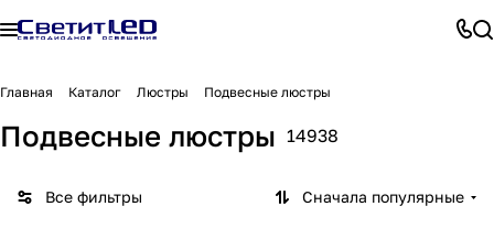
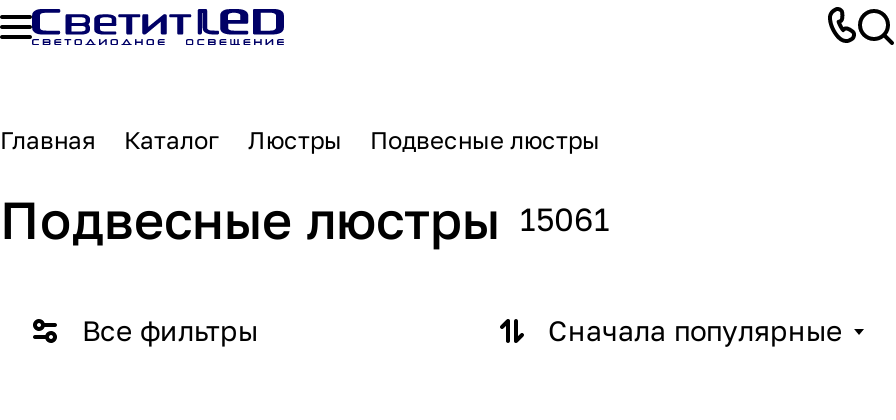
[0,119,339,153] Подвесные люстры 14938 -> [0,189,610,251] Подвесные люстры 15061

